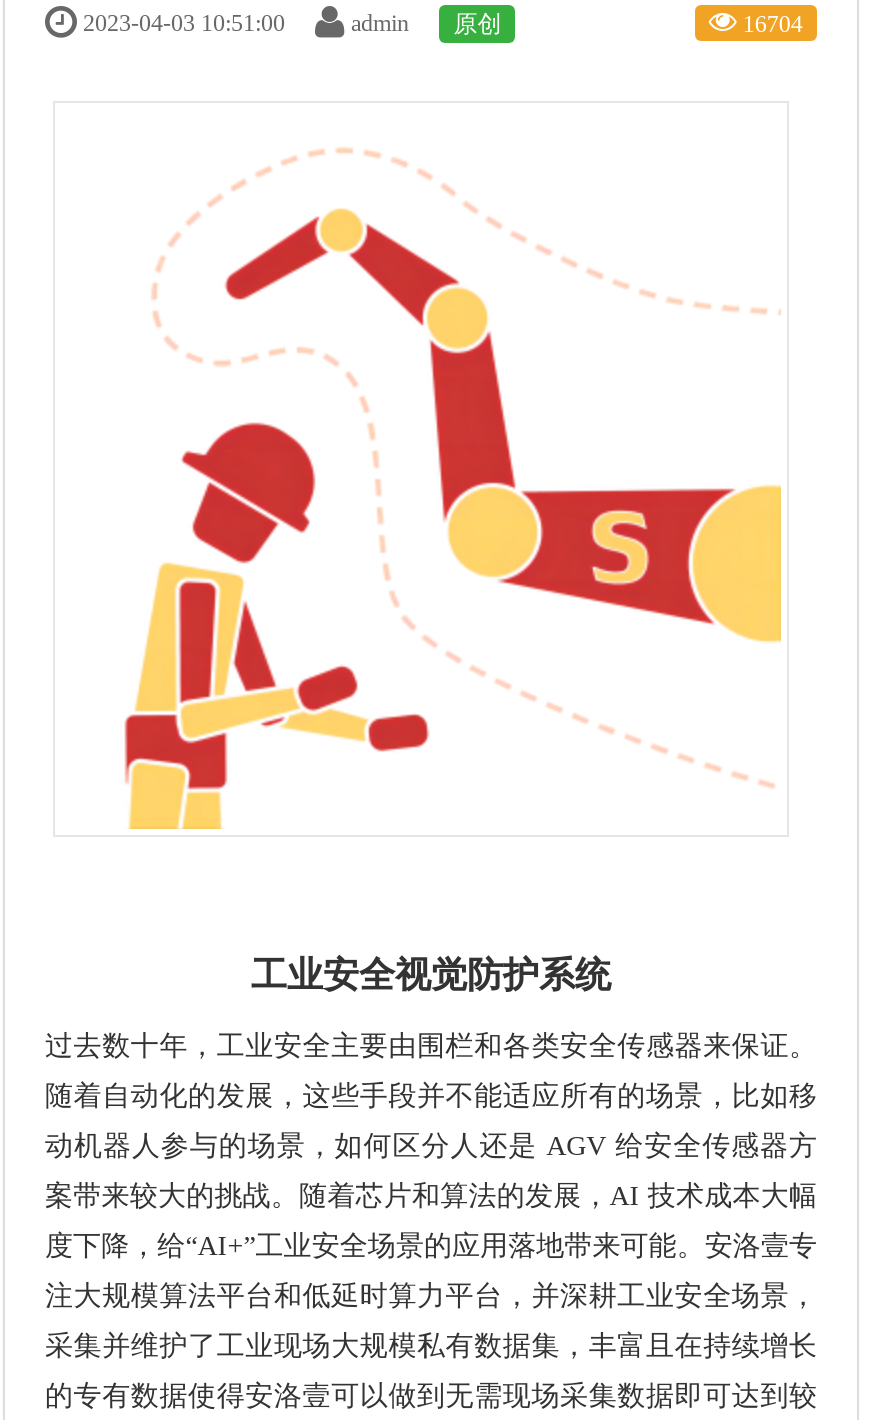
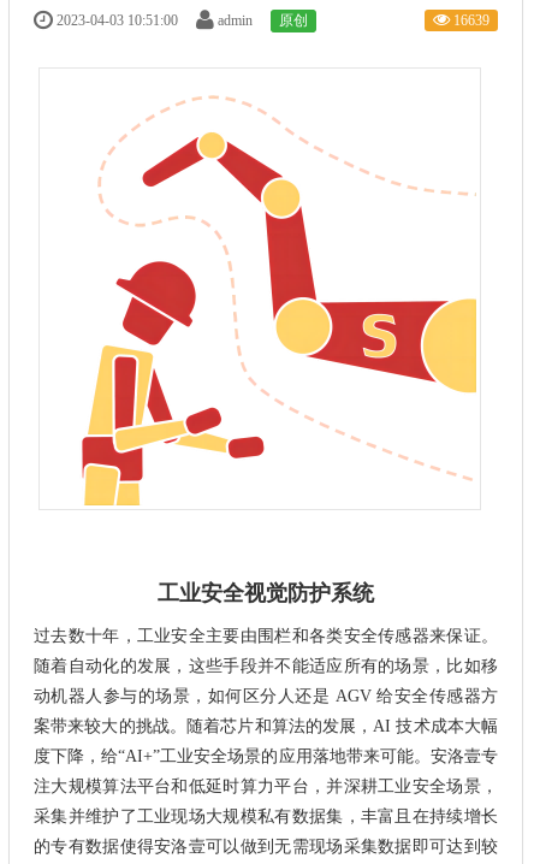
[737,9,803,37] 16704 -> [450,12,489,29] 16639

